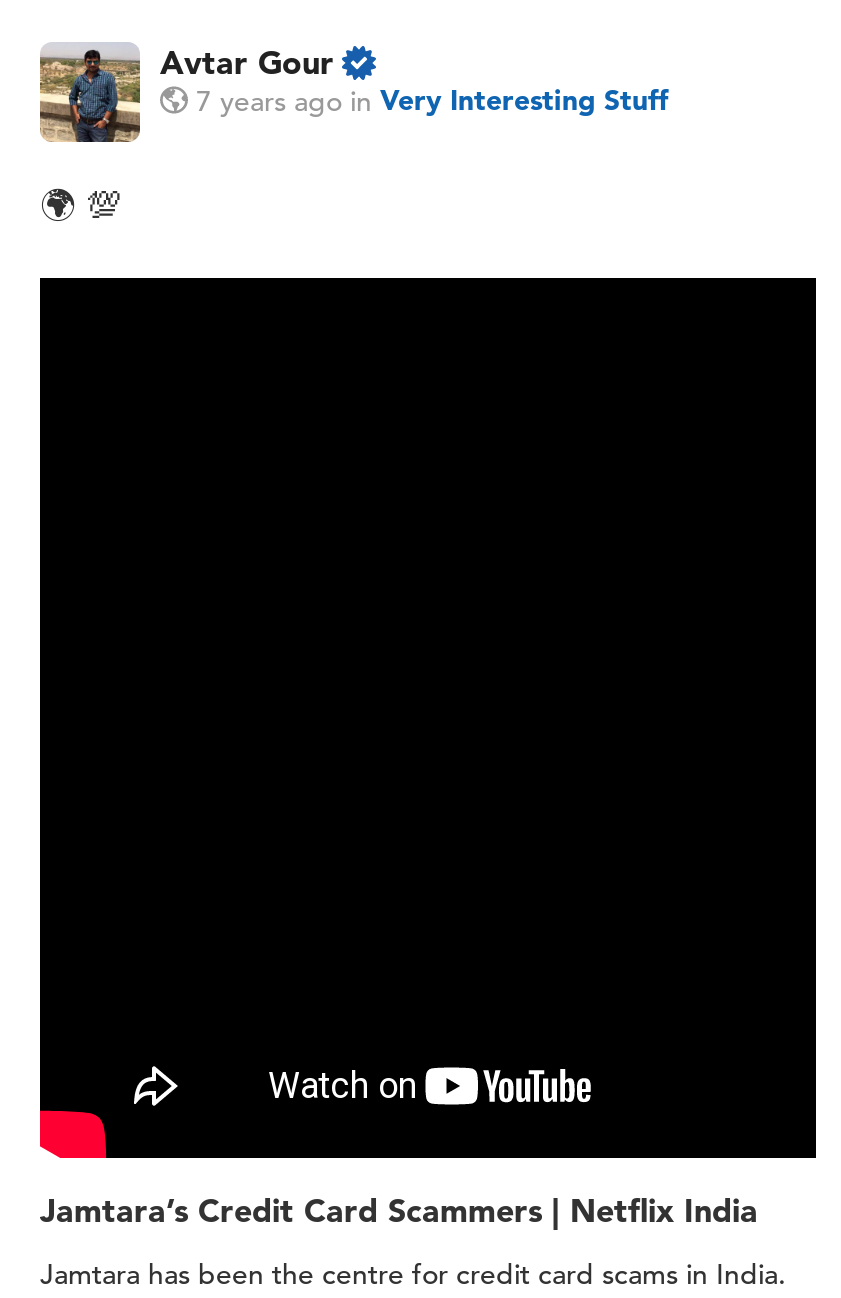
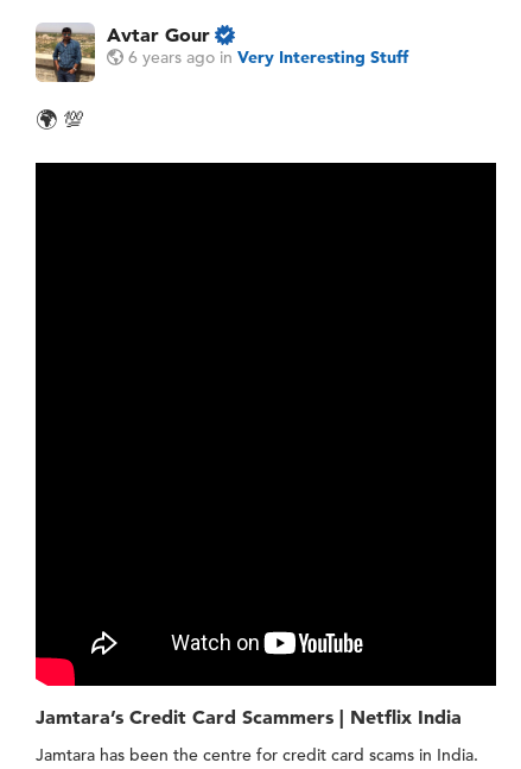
[196,83,668,119] 7 years ago in Very Interesting Stuff -> [128,47,408,68] 6 years ago in Very Interesting Stuff

